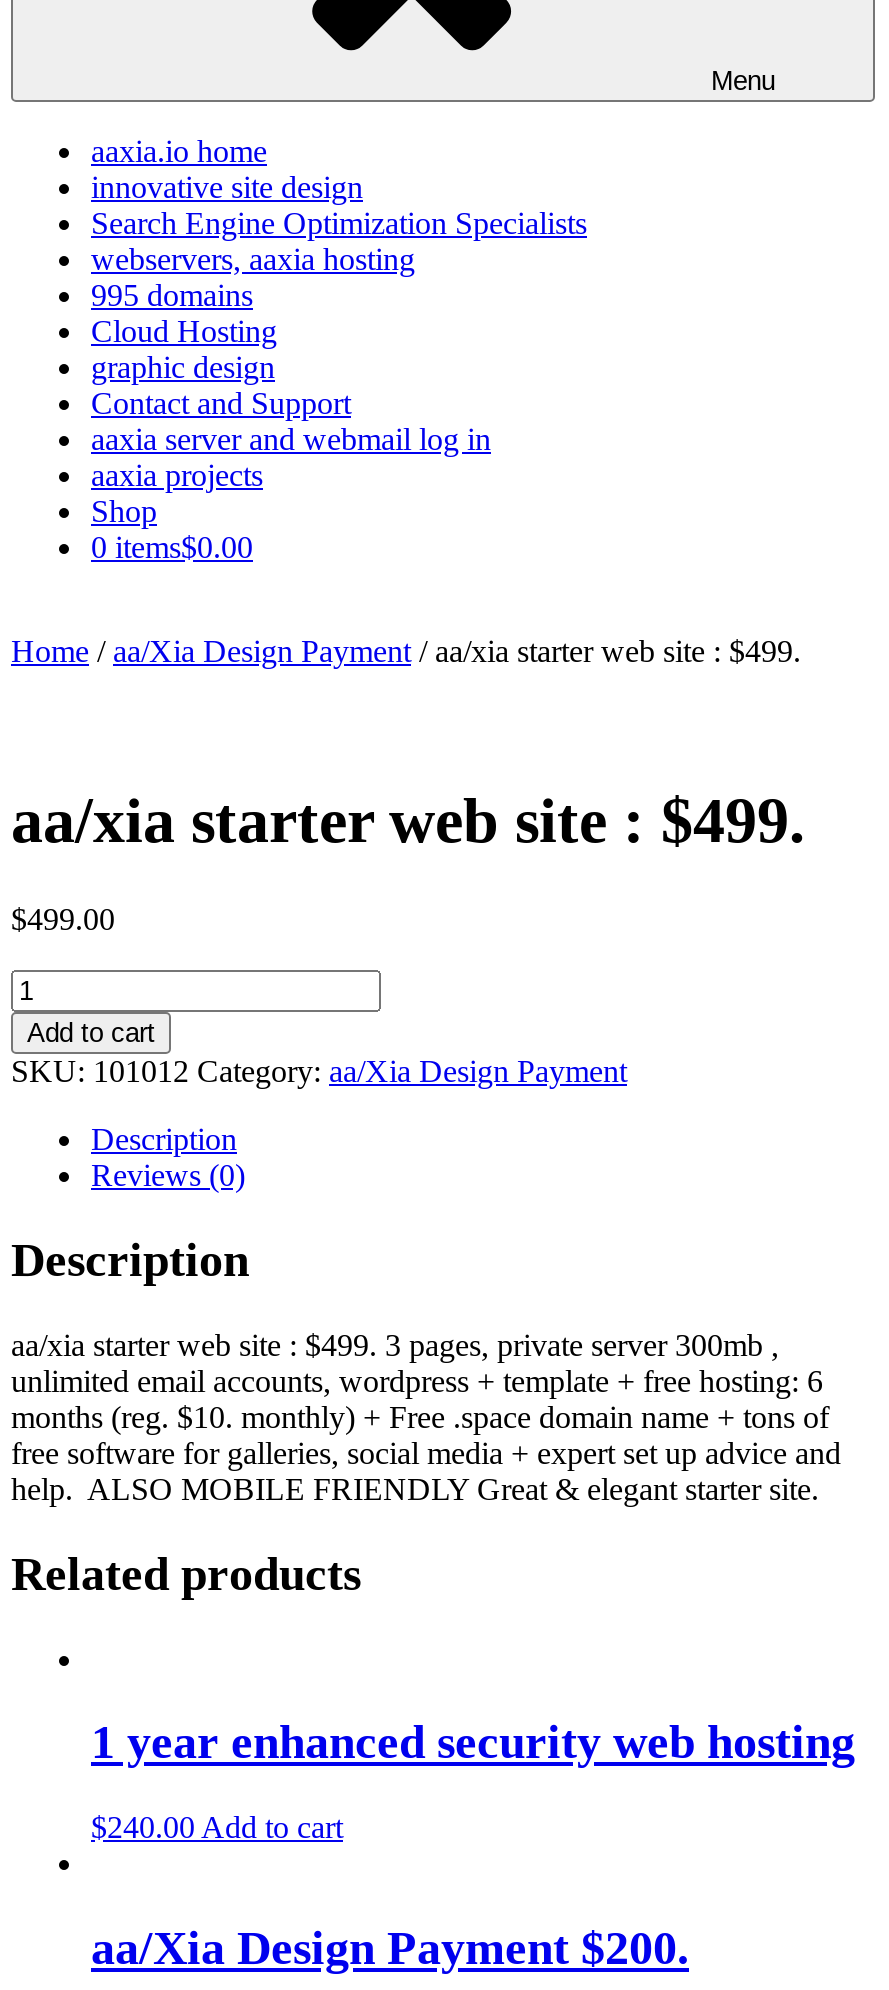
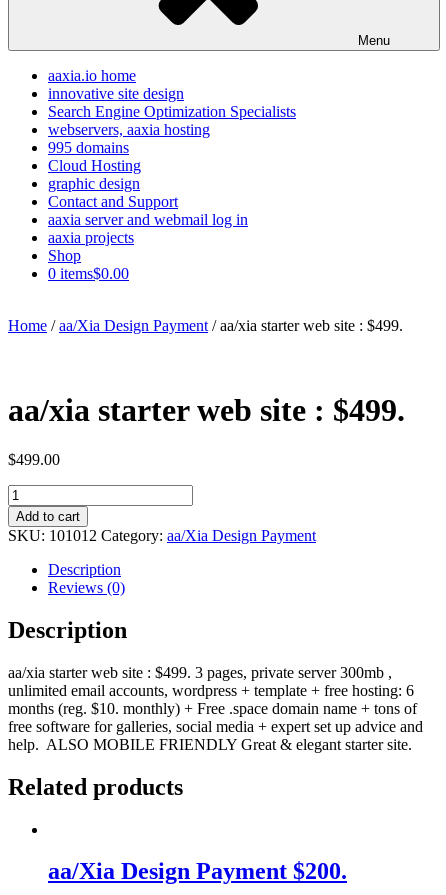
[91,1717,855,1845] 1 year enhanced security web hosting | $240.00 Add to cart -> none

